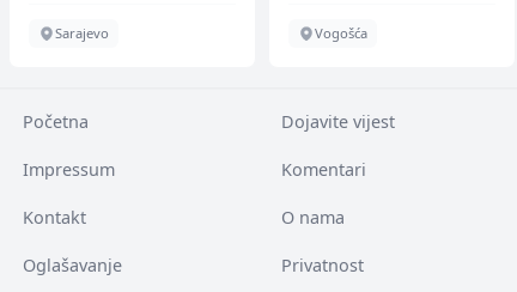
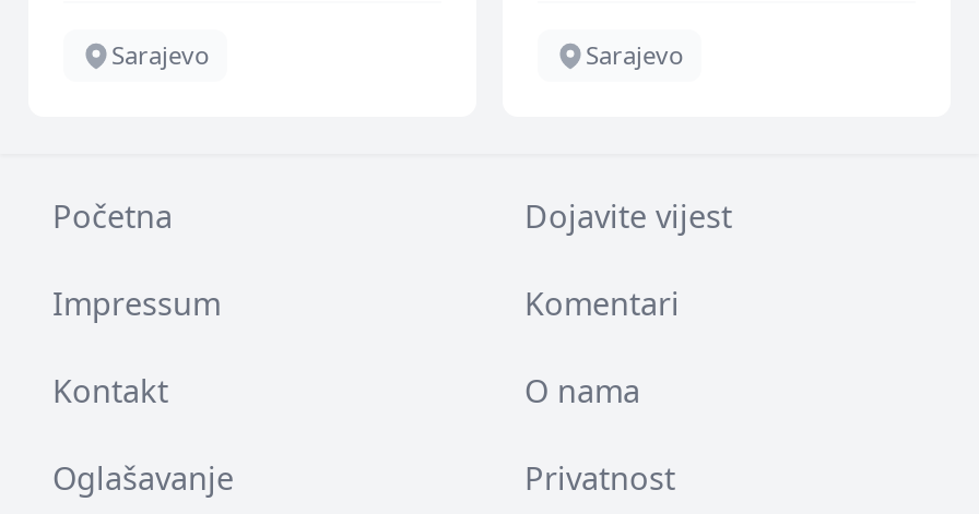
[315,24,367,42] Vogošća -> [586,38,684,71] Sarajevo

